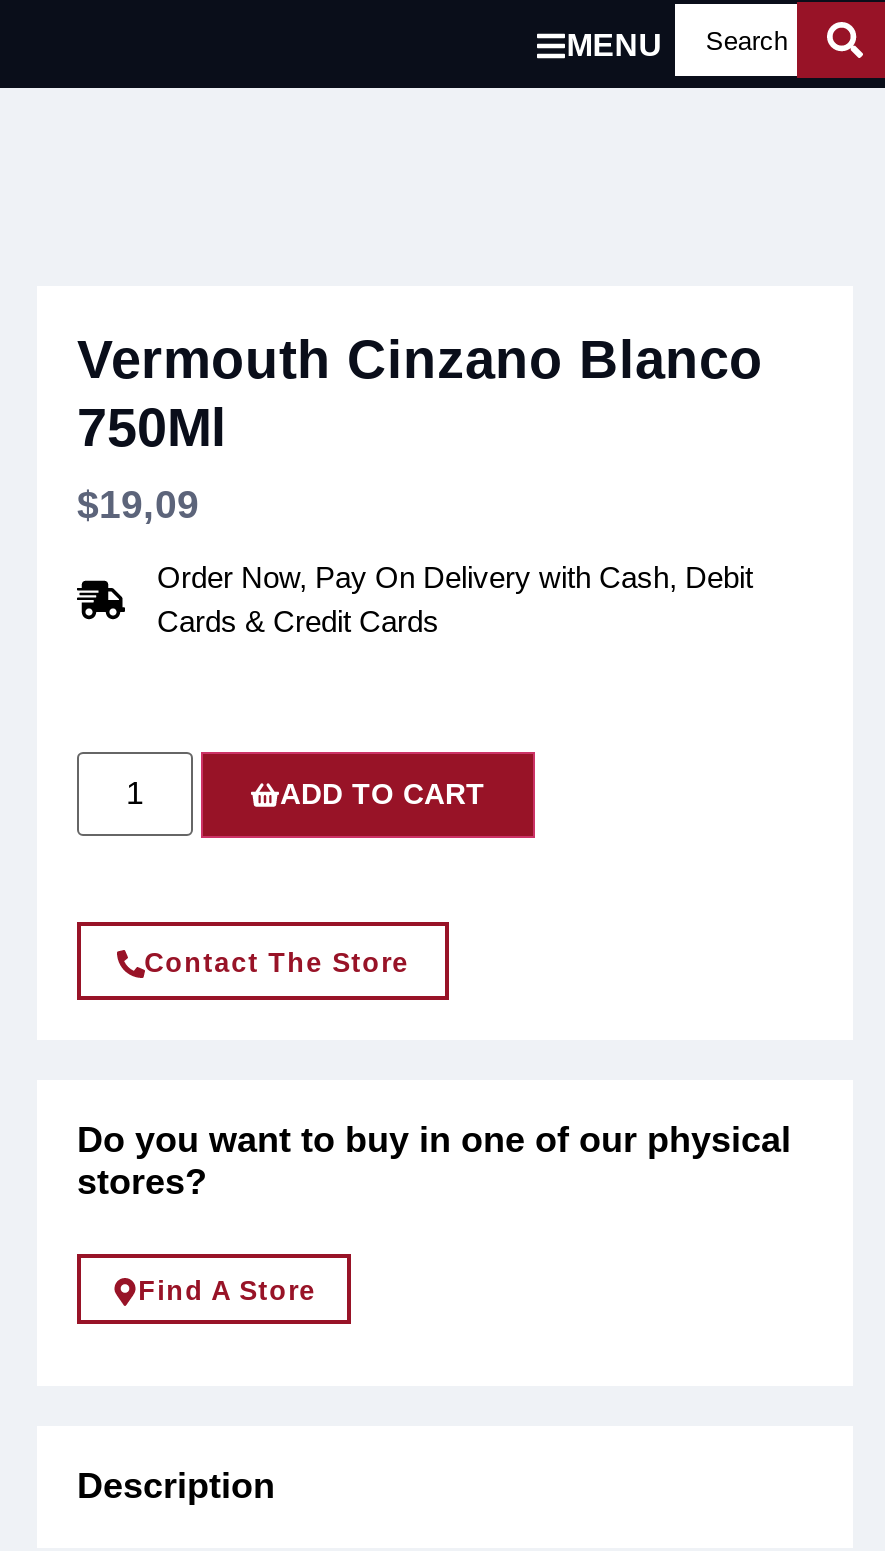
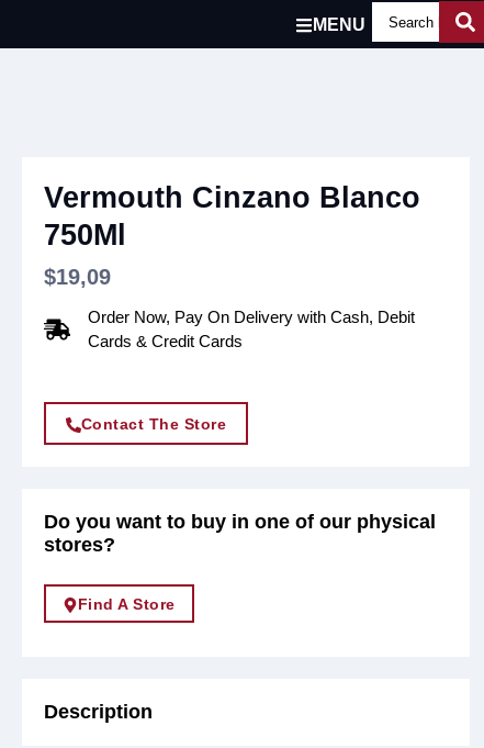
[280,778,485,810] ADD TO CART -> none

